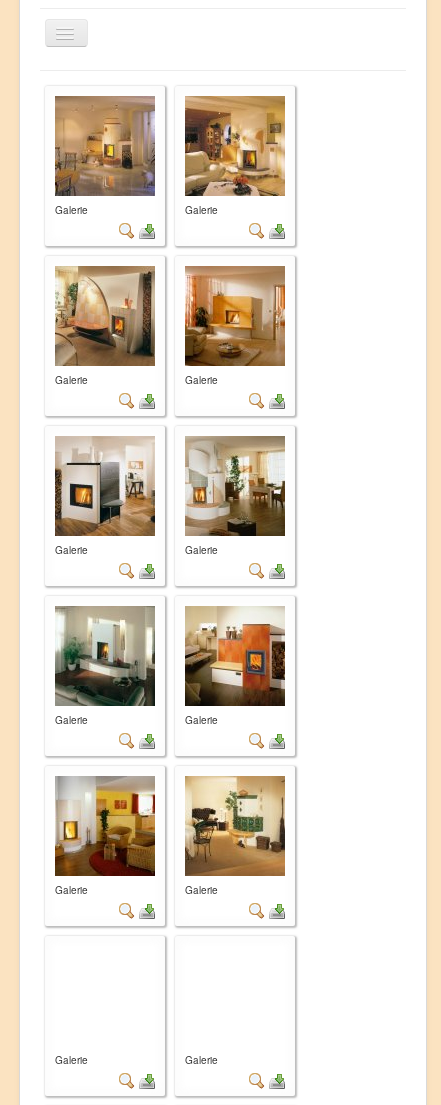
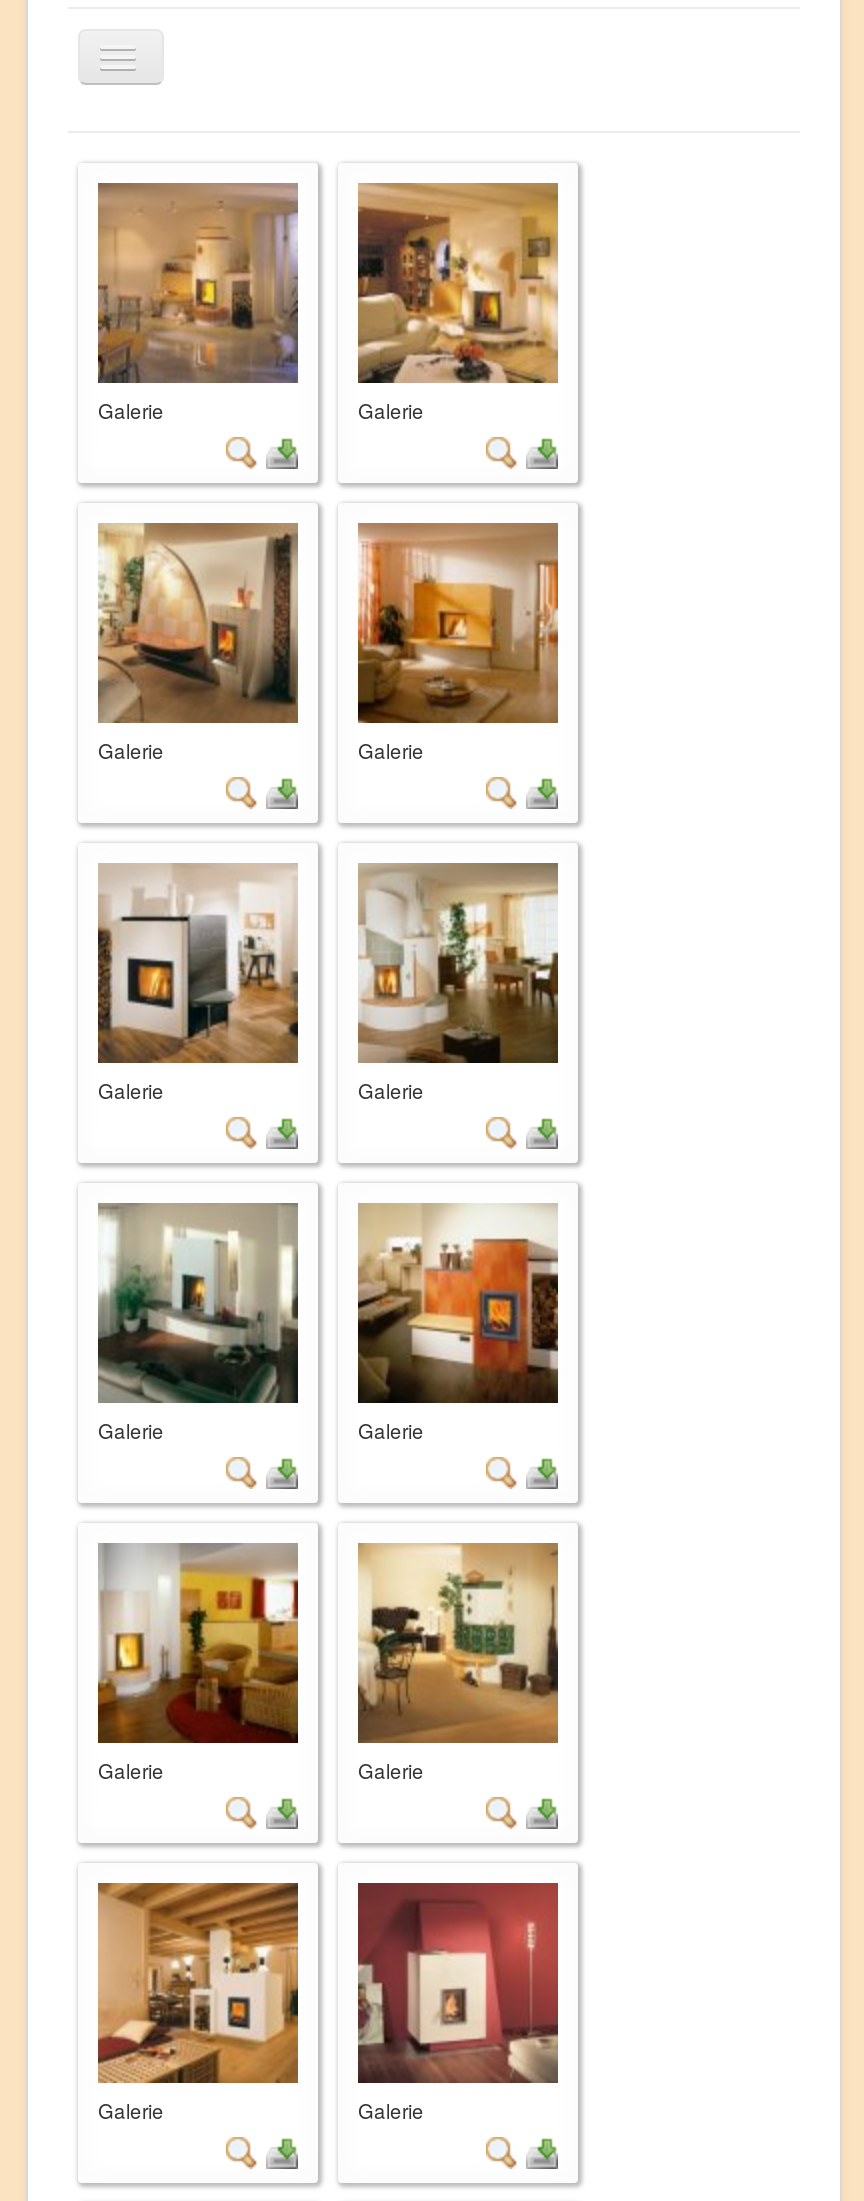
none -> [96,1881,300,2085] [image]
none -> [356,1881,560,2085] [image]

